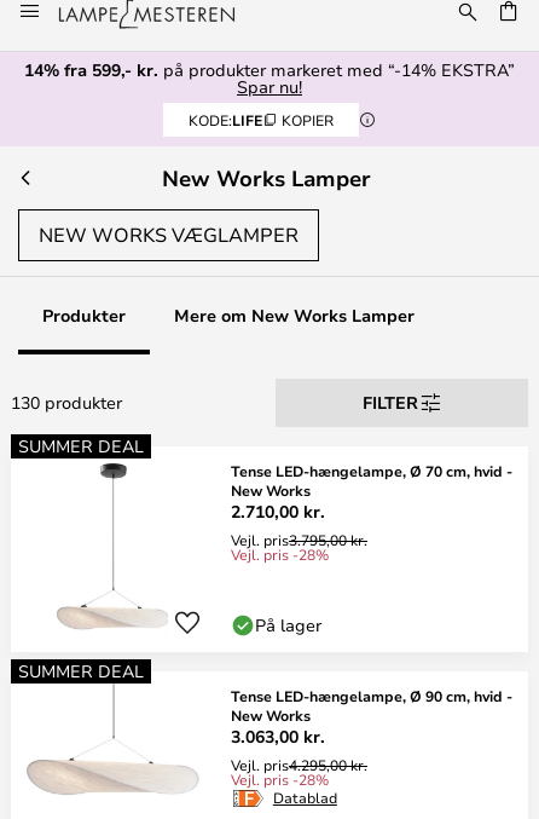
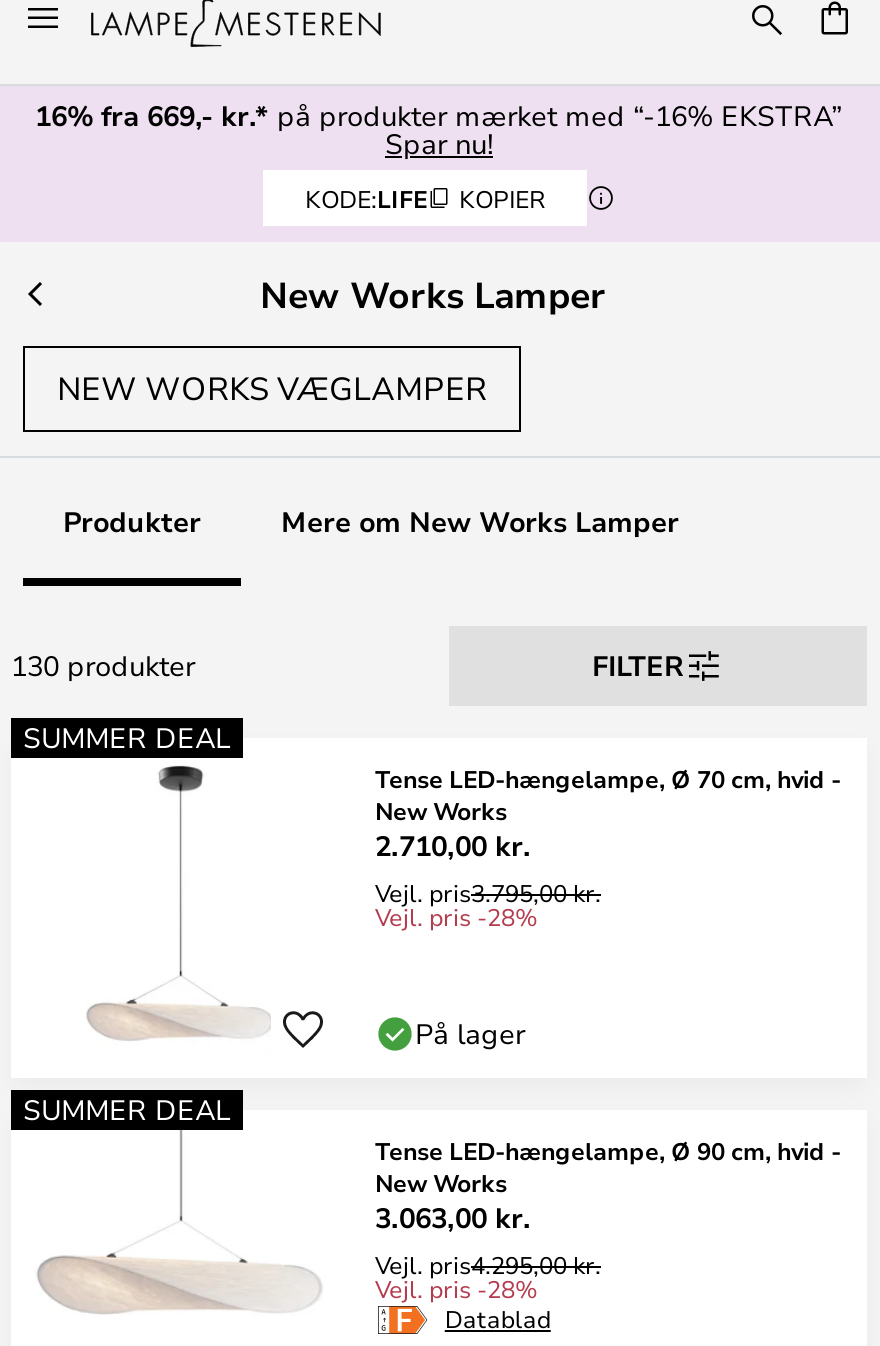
[24,58,515,81] 14% fra 599,- kr. på produkter markeret med “-14% EKSTRA” -> [35,96,843,134] 16% fra 669,- kr.* på produkter mærket med “-16% EKSTRA”

